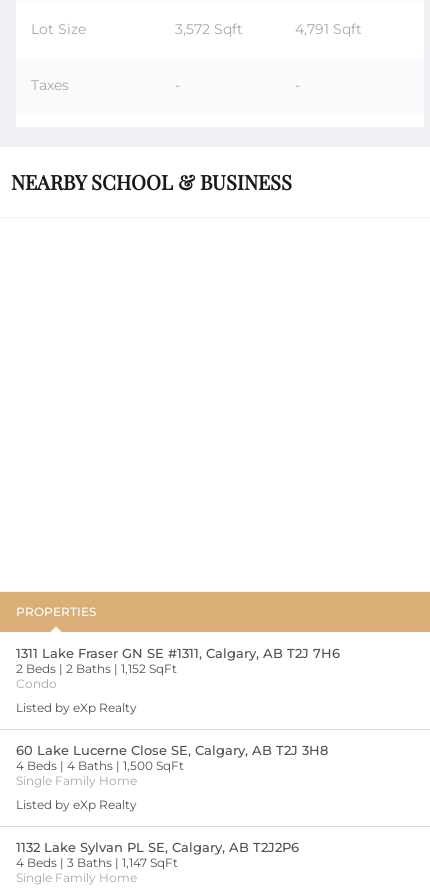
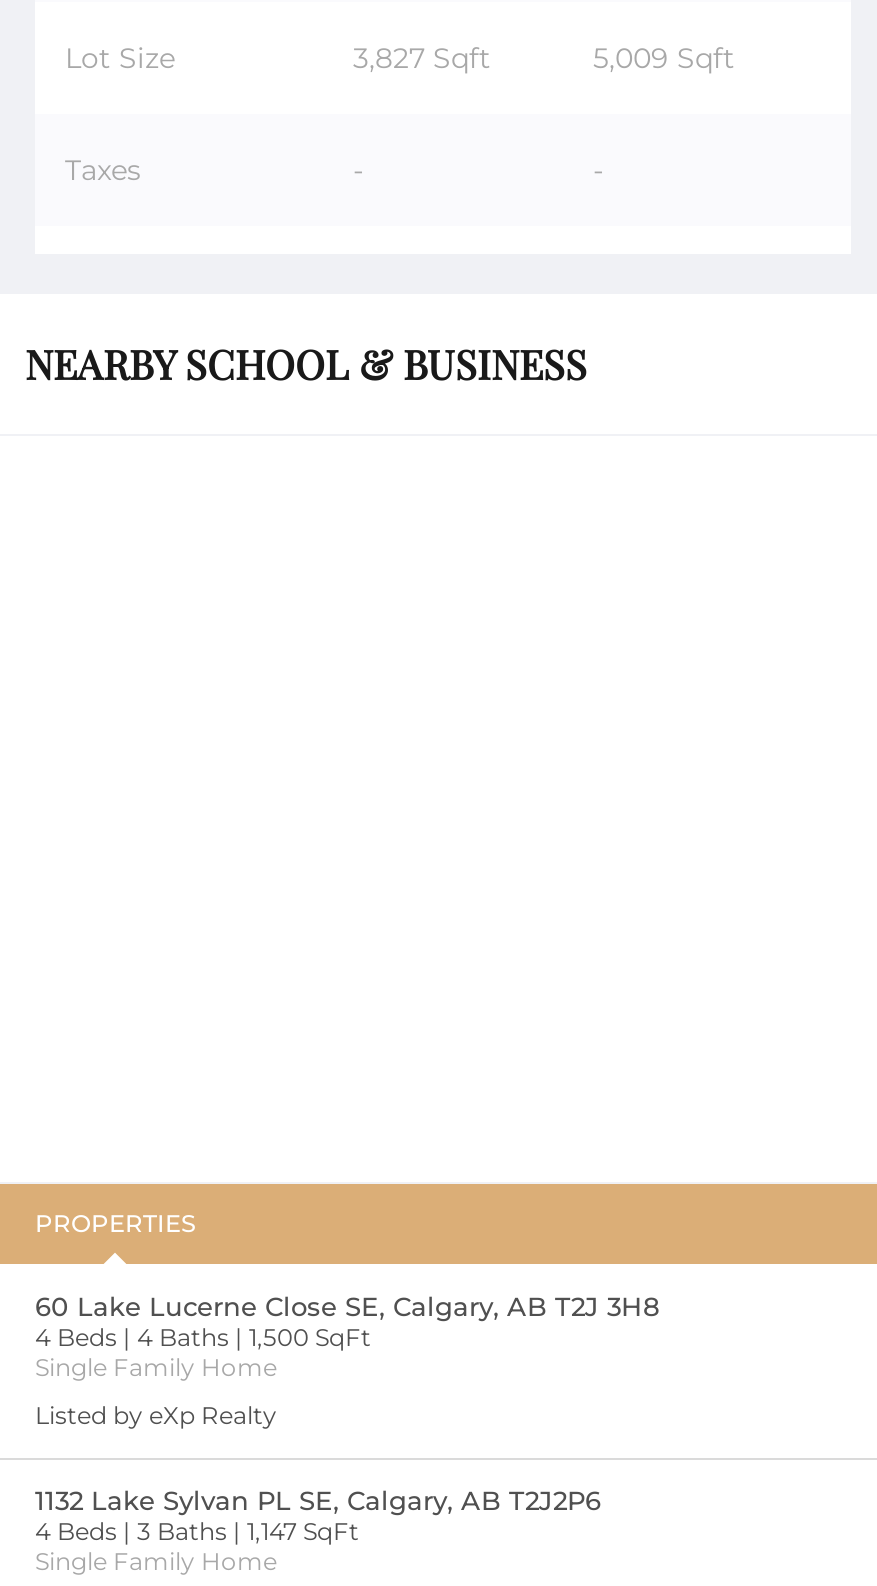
[175,19,243,37] 3,572 Sqft -> [353,39,491,75] 3,827 Sqft
[295,19,362,37] 4,791 Sqft -> [593,39,735,75] 5,009 Sqft
[16,644,340,714] 1311 Lake Fraser GN SE #1311, Calgary, AB T2J 7H6 | 2 Beds | 2 Baths | 1,152 SqFt | Condo | Listed by eXp Realty -> none

